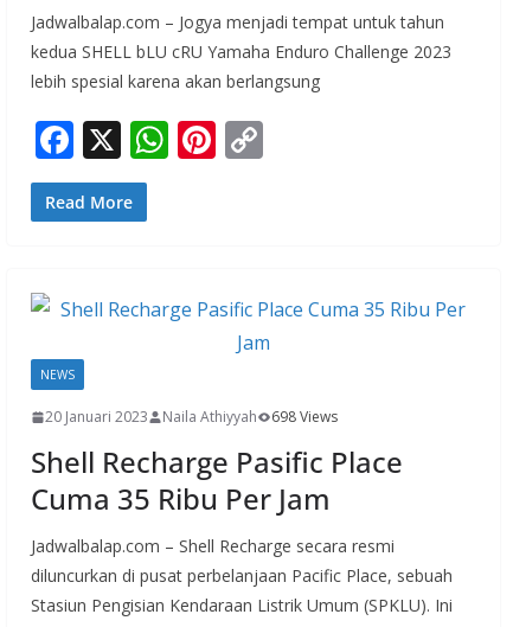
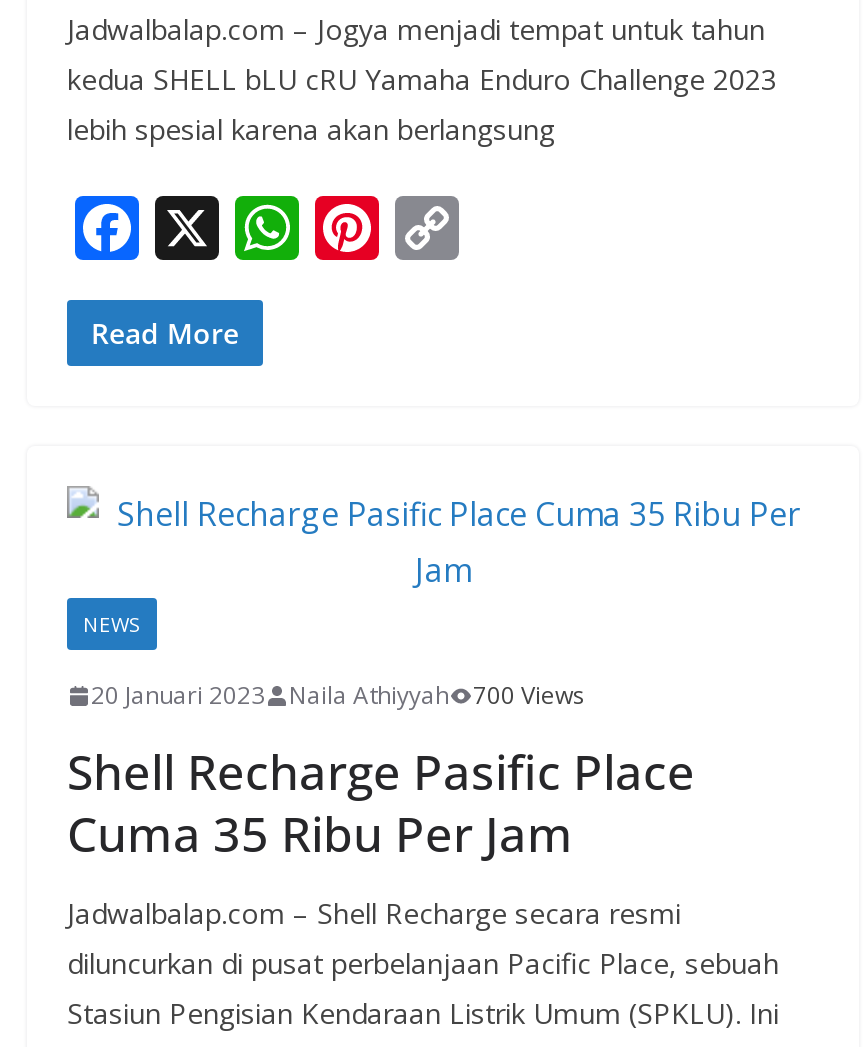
[45,407,338,427] 20 Januari 2023 Naila Athiyyah 698 Views -> [91,678,585,712] 20 Januari 2023 Naila Athiyyah 700 Views

